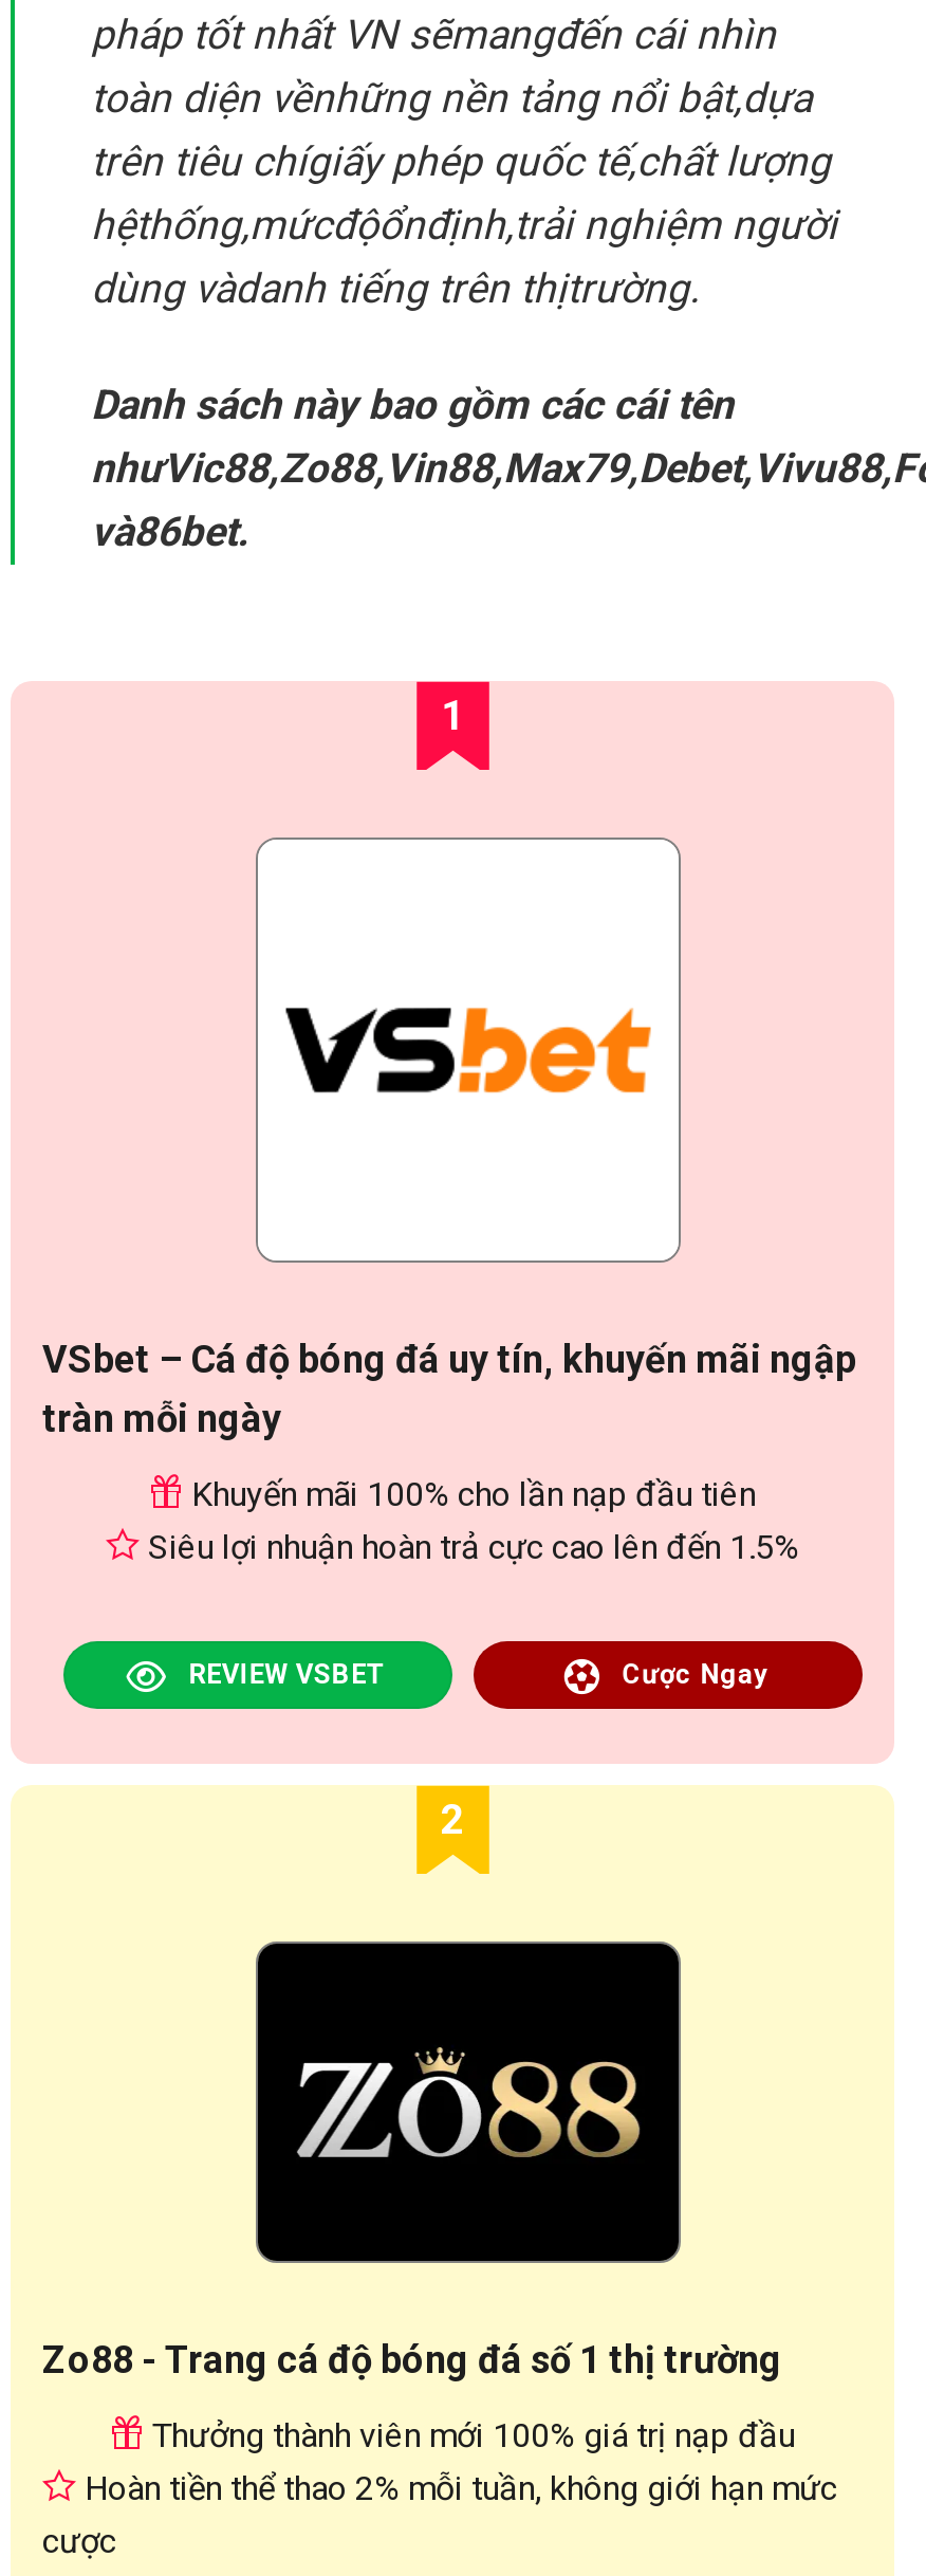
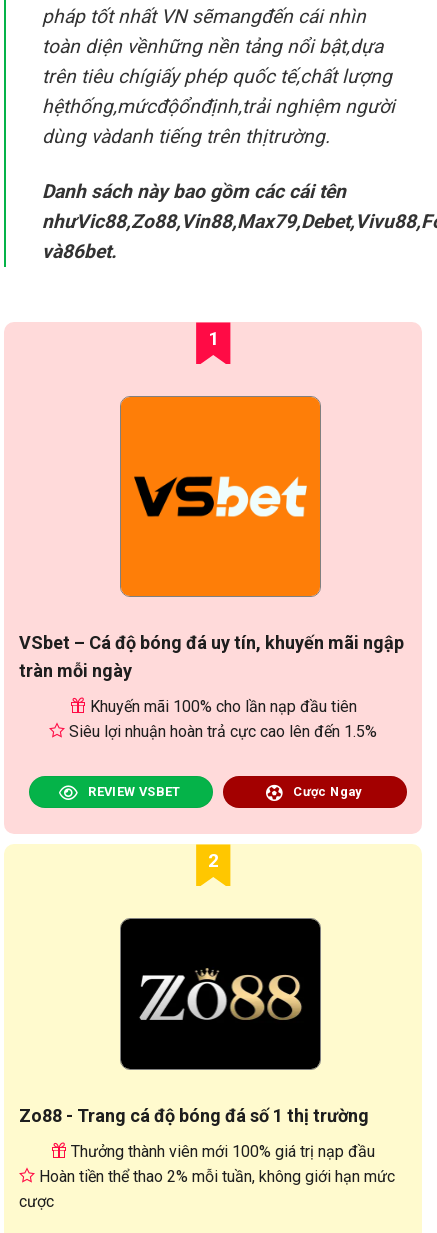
[258,840,679,1261] [image] -> [120,396,321,597] [image]

